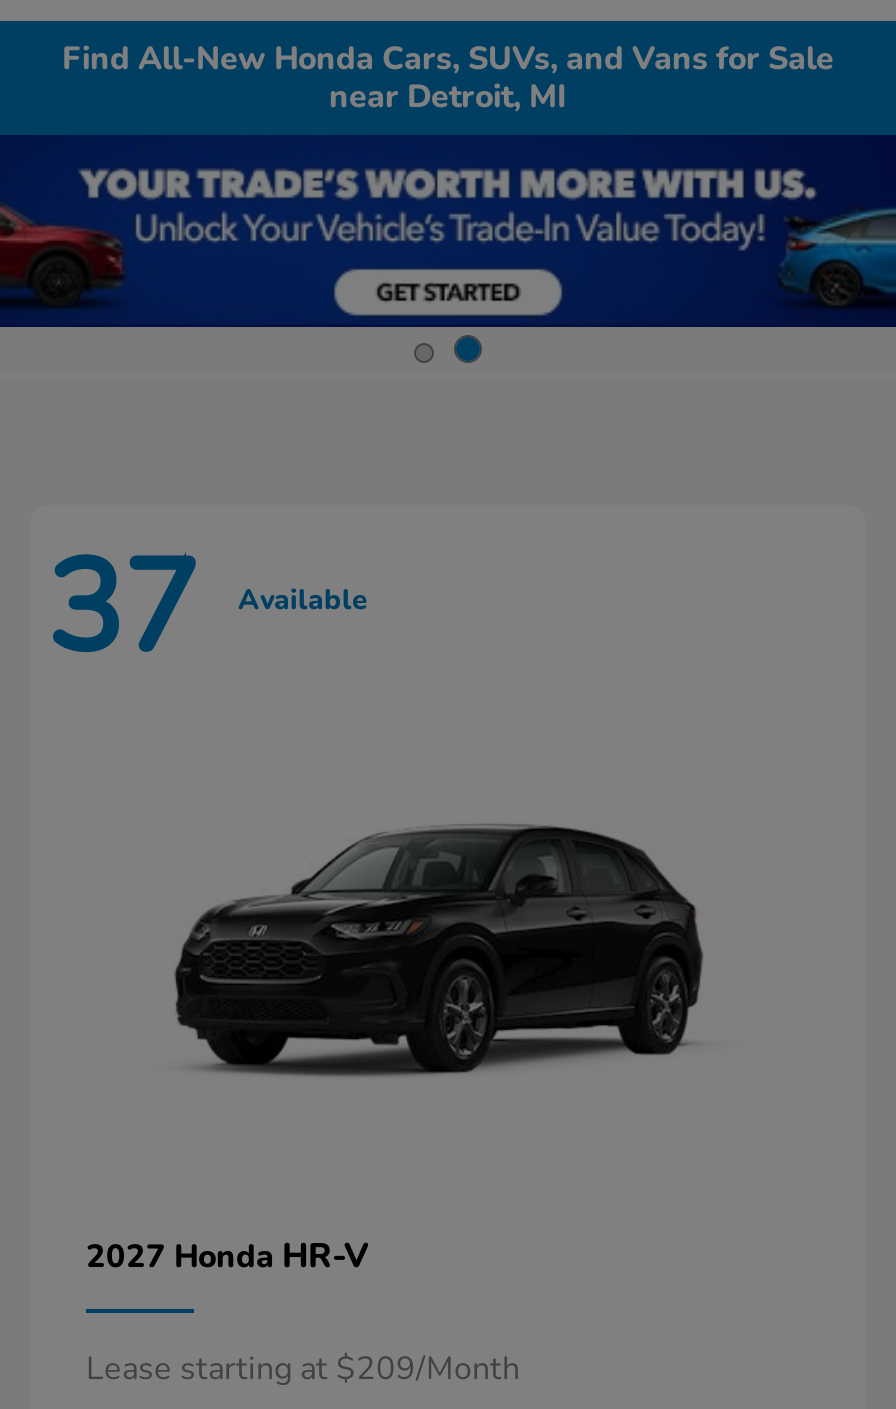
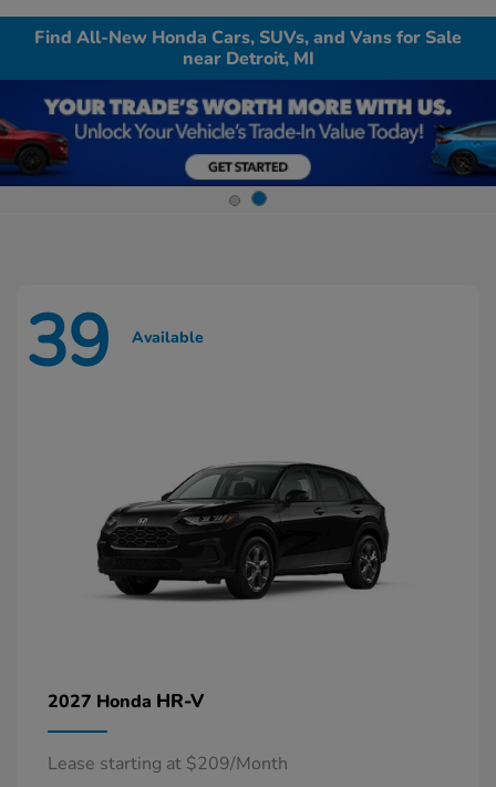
[46,521,368,697] 37 Available -> [25,294,204,392] 39 Available

